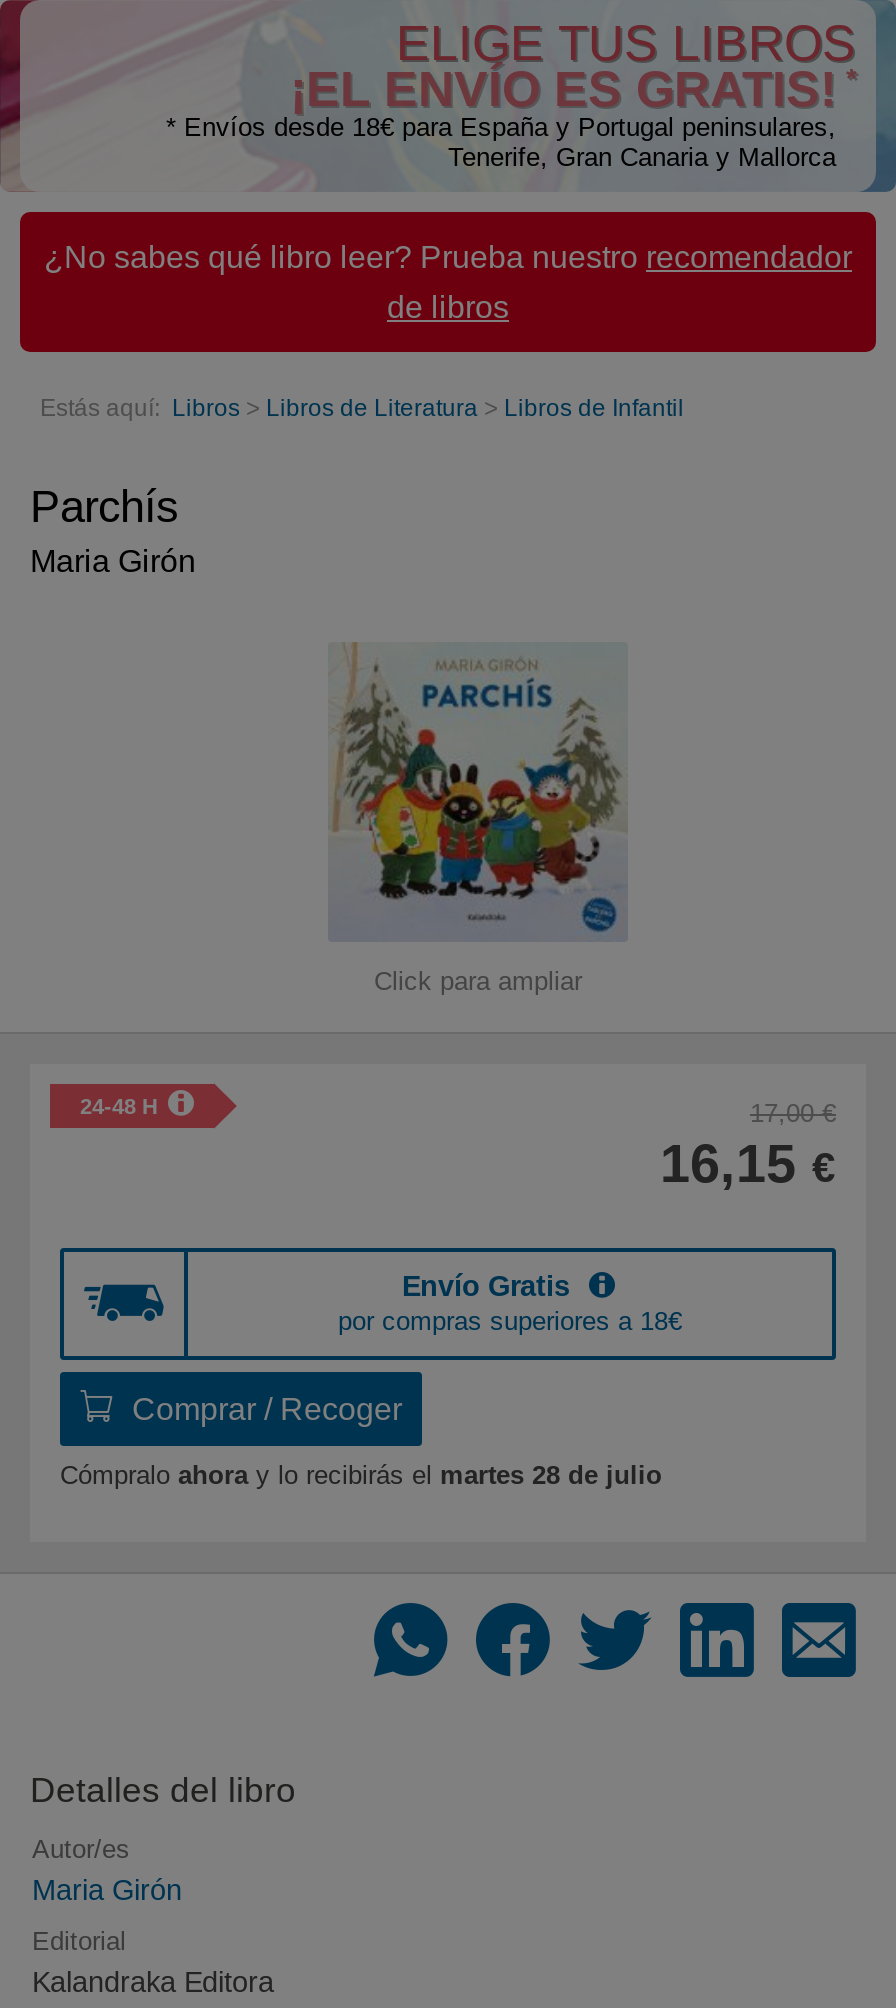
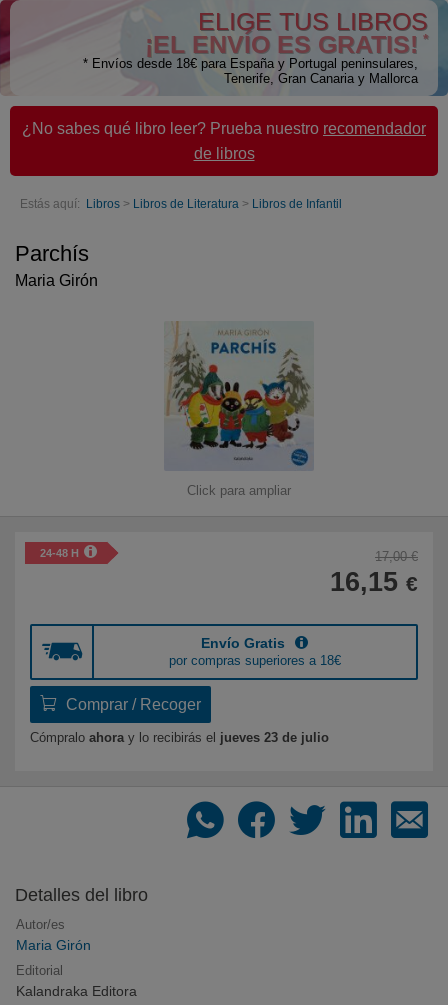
[60,1460,662,1490] Cómpralo ahora y lo recibirás el martes 28 de julio -> [30,730,329,745] Cómpralo ahora y lo recibirás el jueves 23 de julio

